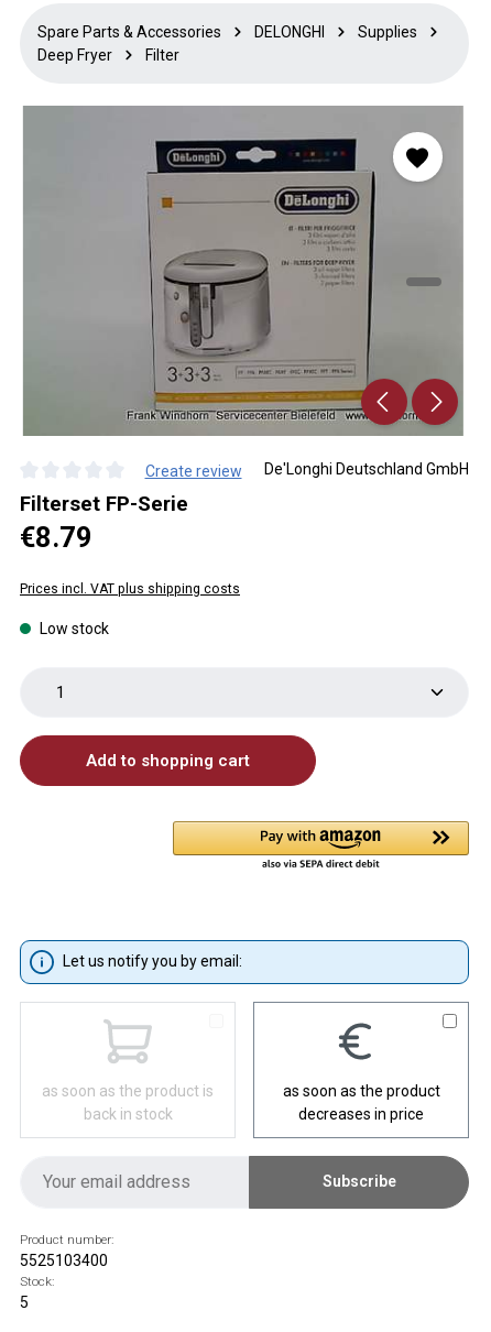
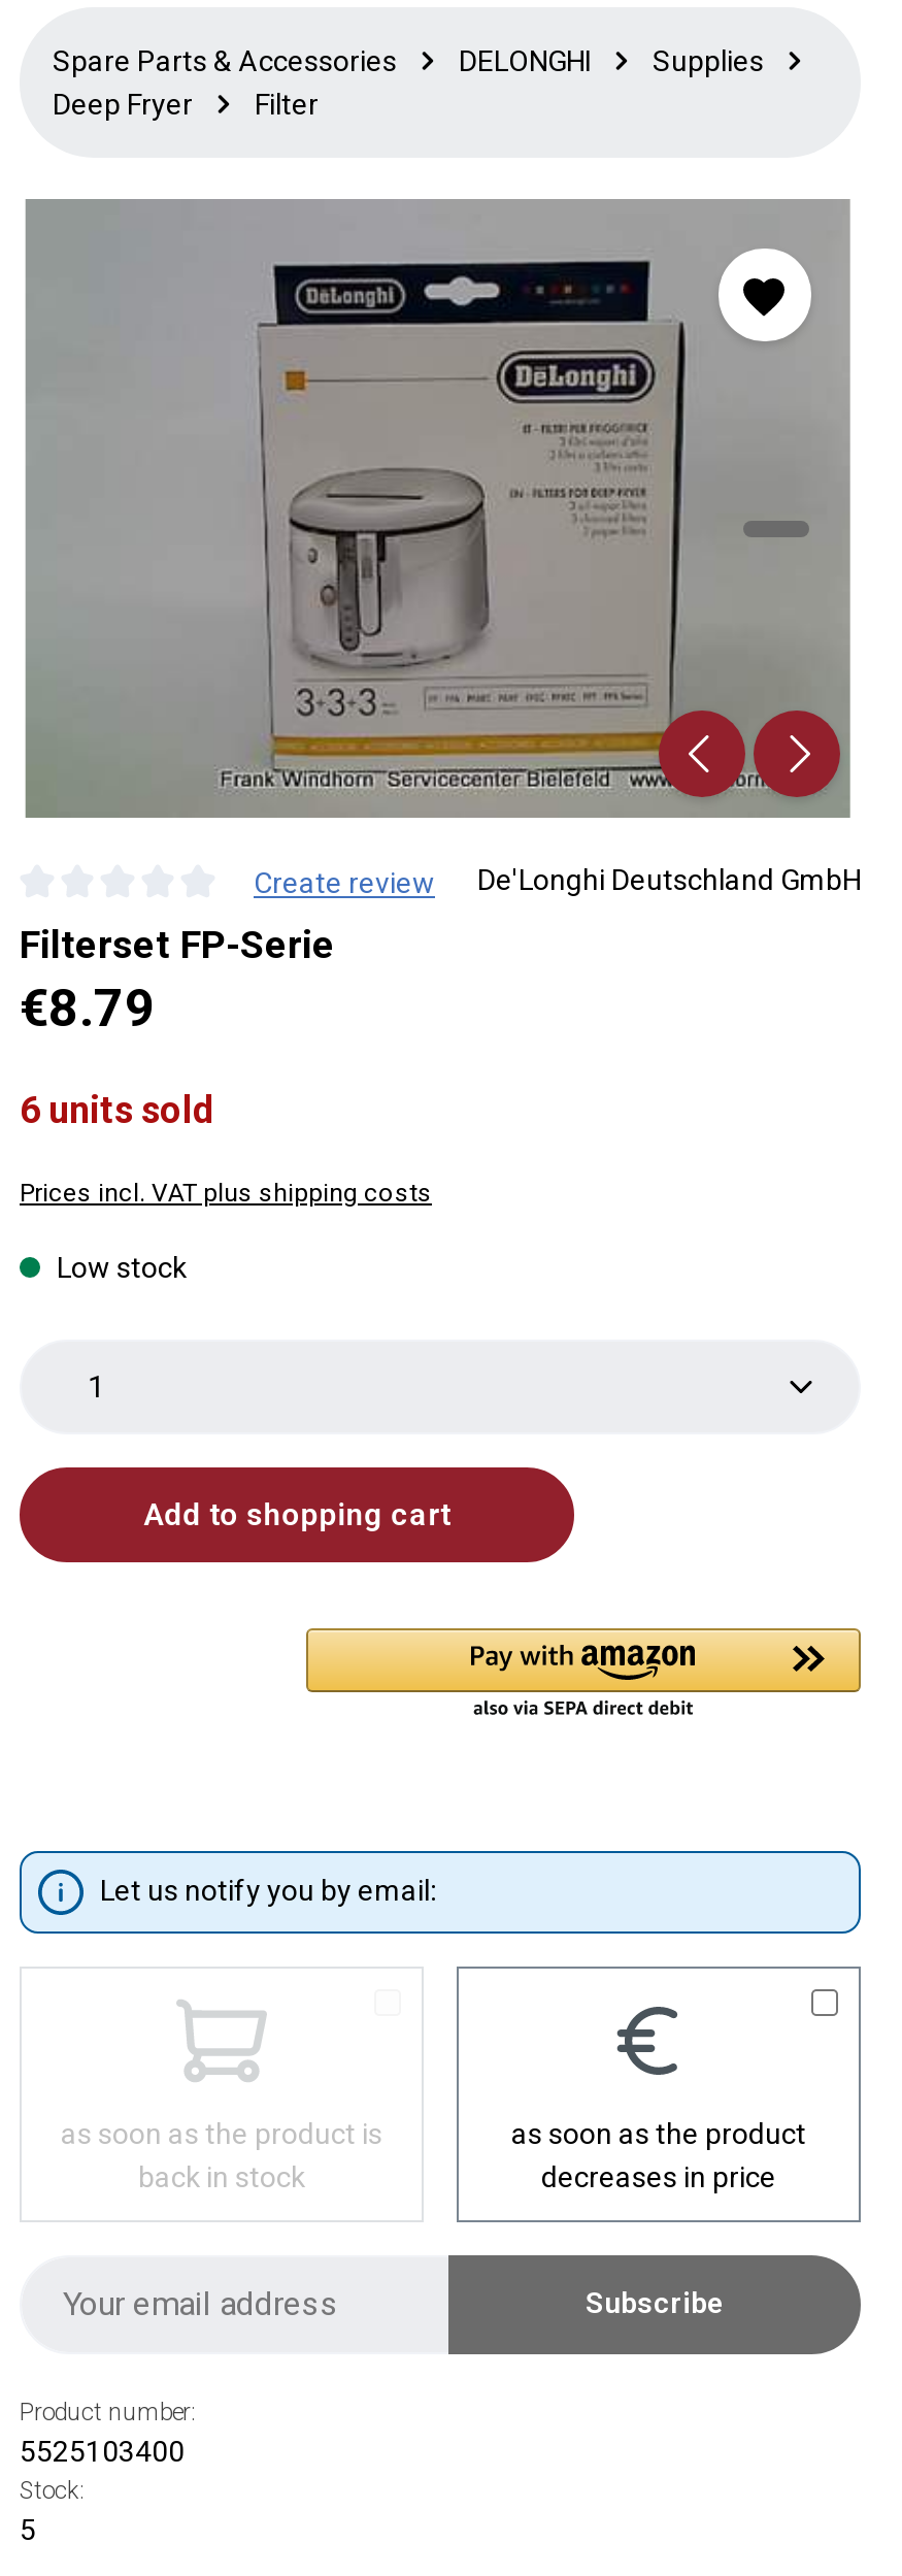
none -> [20,1087,215,1130] 6 units sold

